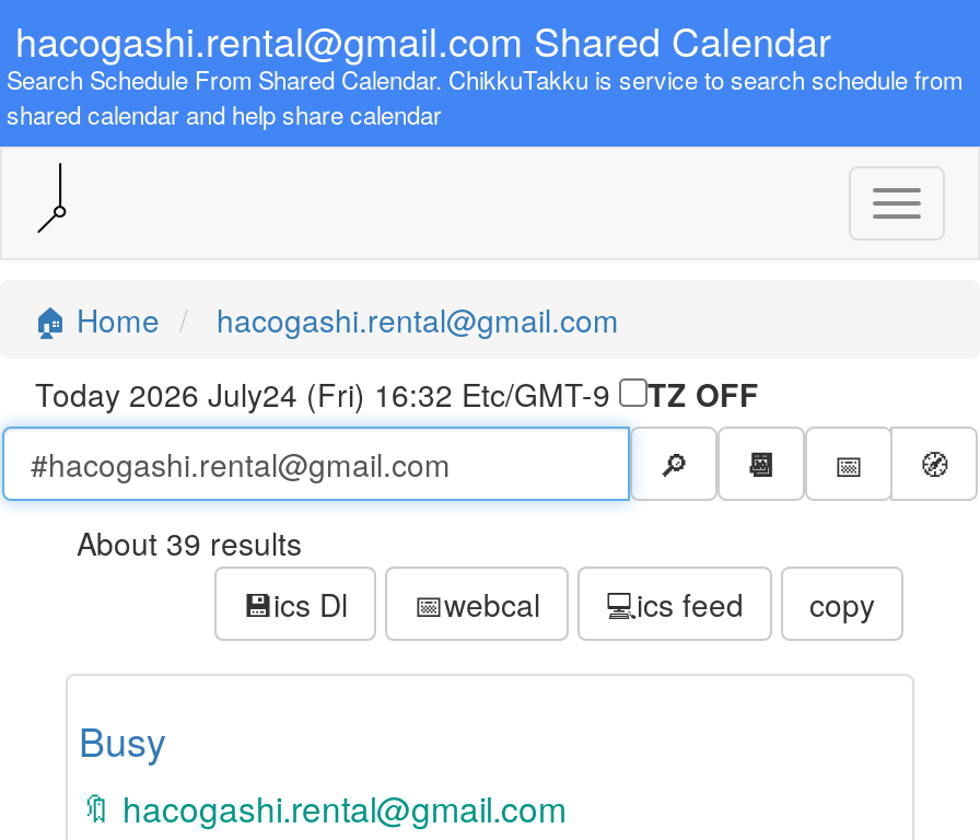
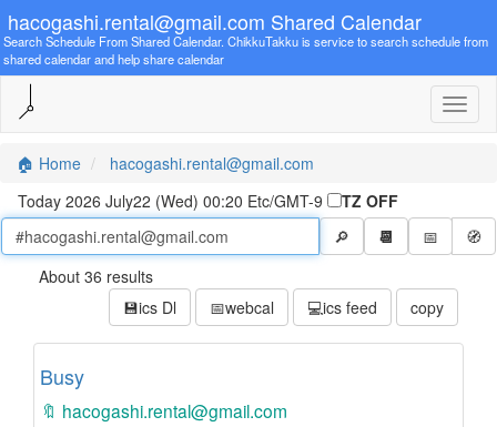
[35,371,619,415] Today 2026 July24 (Fri) 16:32 Etc/GMT-9 -> [18,189,327,212] Today 2026 July22 (Wed) 00:20 Etc/GMT-9
[77,520,302,564] About 39 results -> [39,265,153,287] About 36 results

